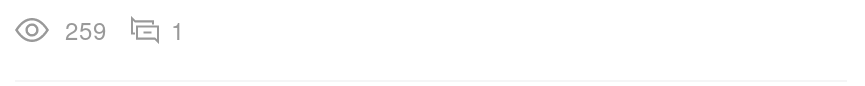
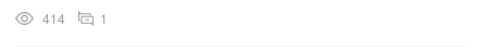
[65,12,185,46] 259 1 -> [42,9,108,27] 414 1

